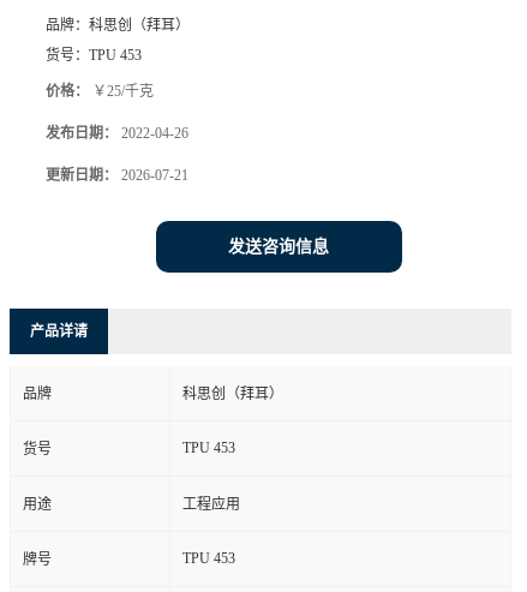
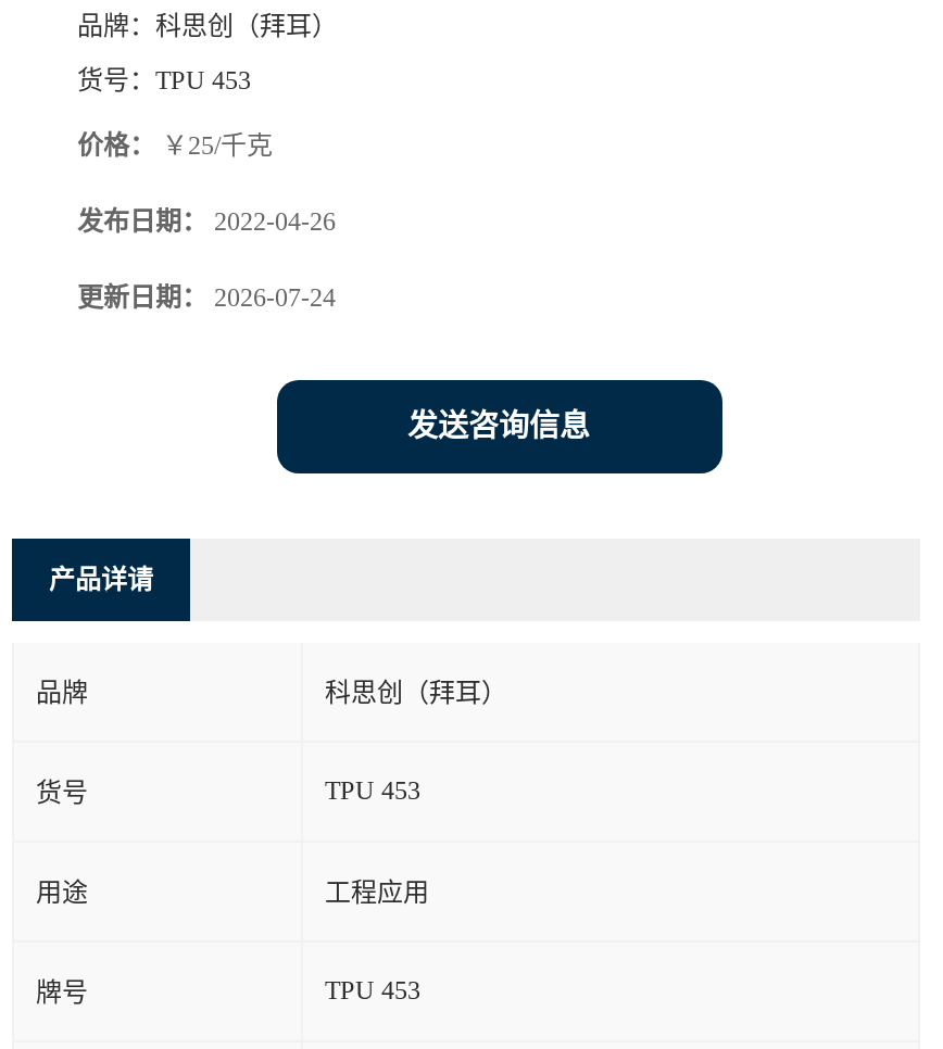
[46,167,188,184] 更新日期：2026-07-21 -> [77,282,336,313] 更新日期：2026-07-24

